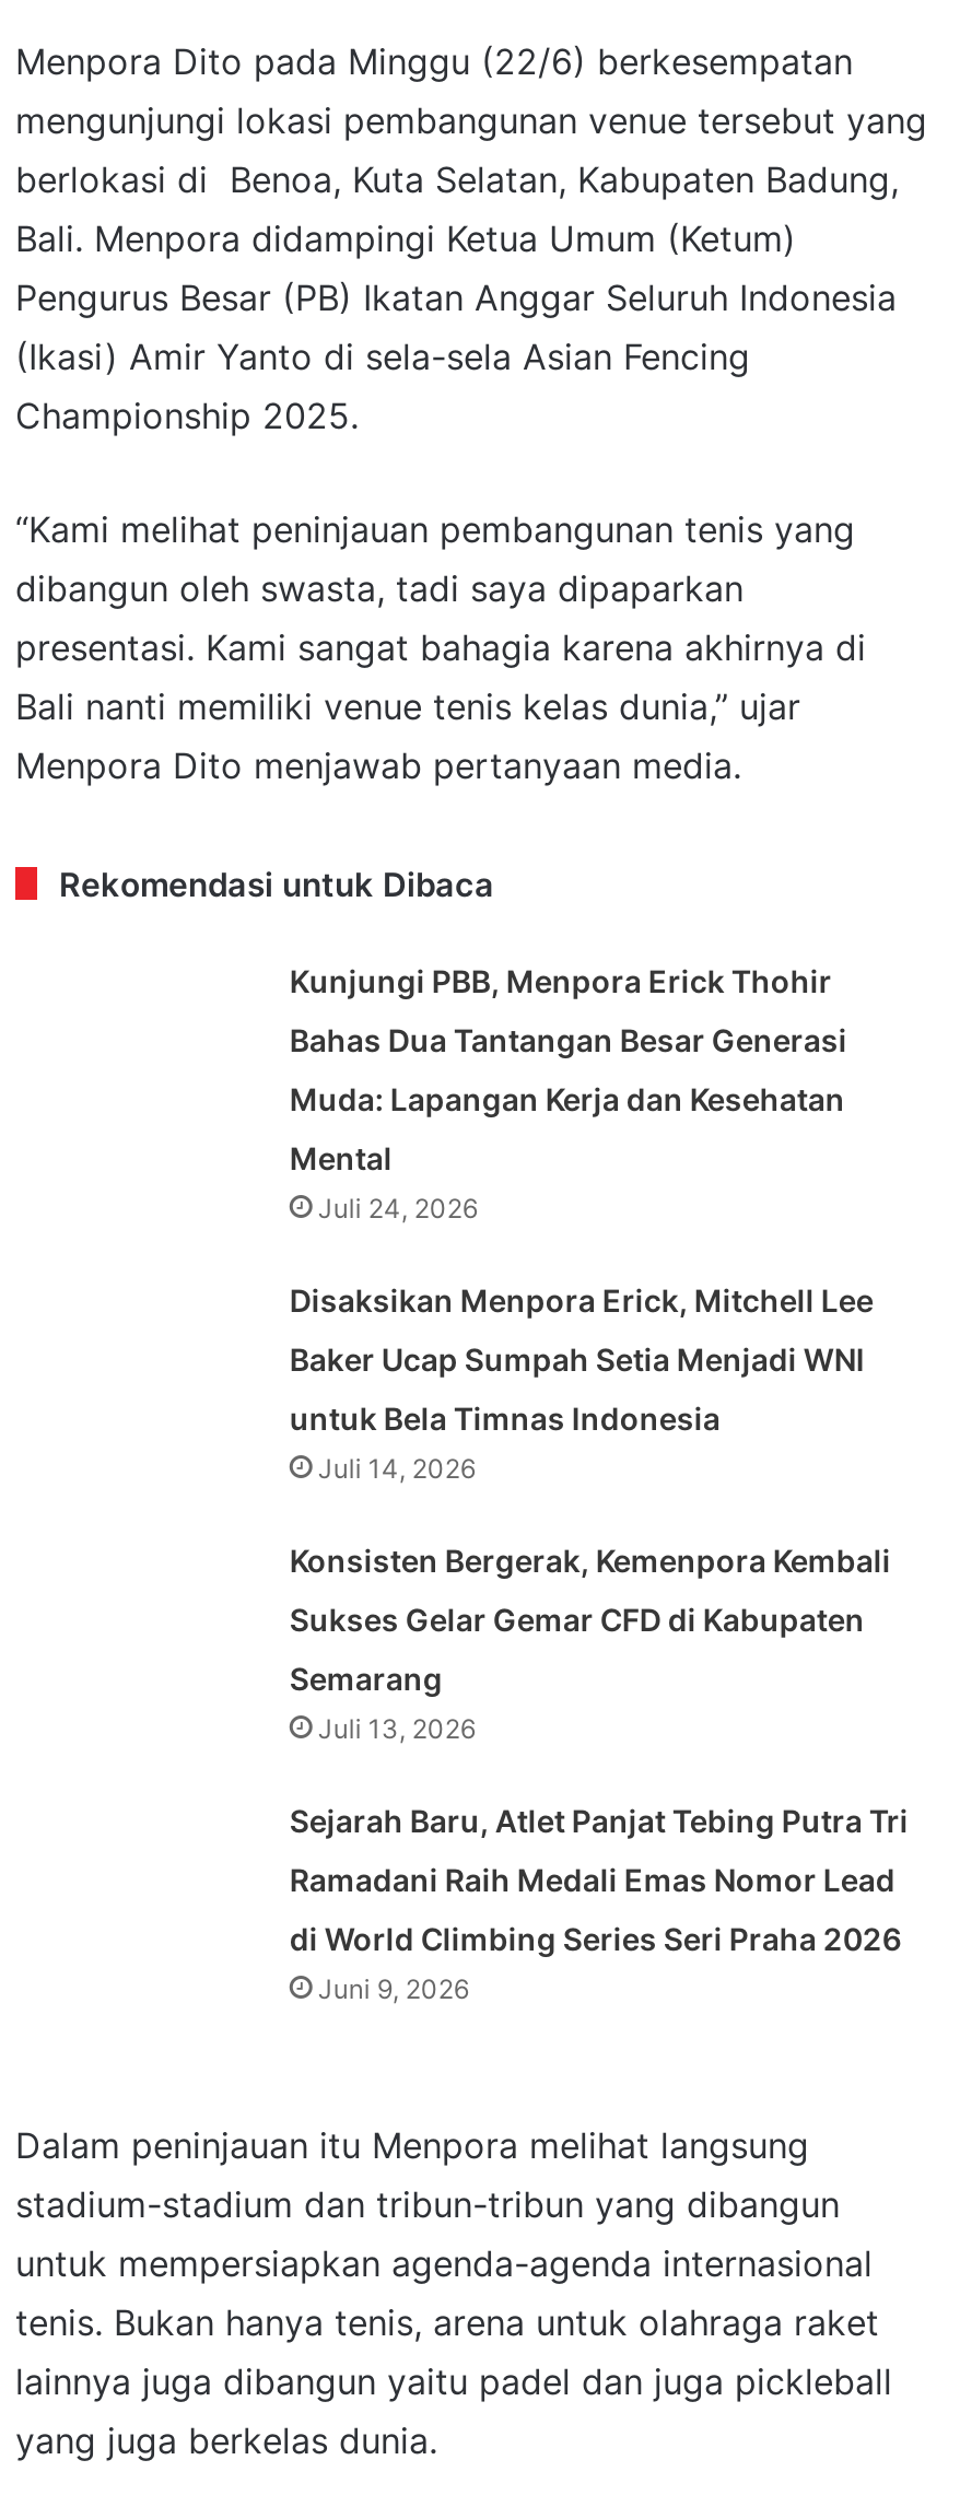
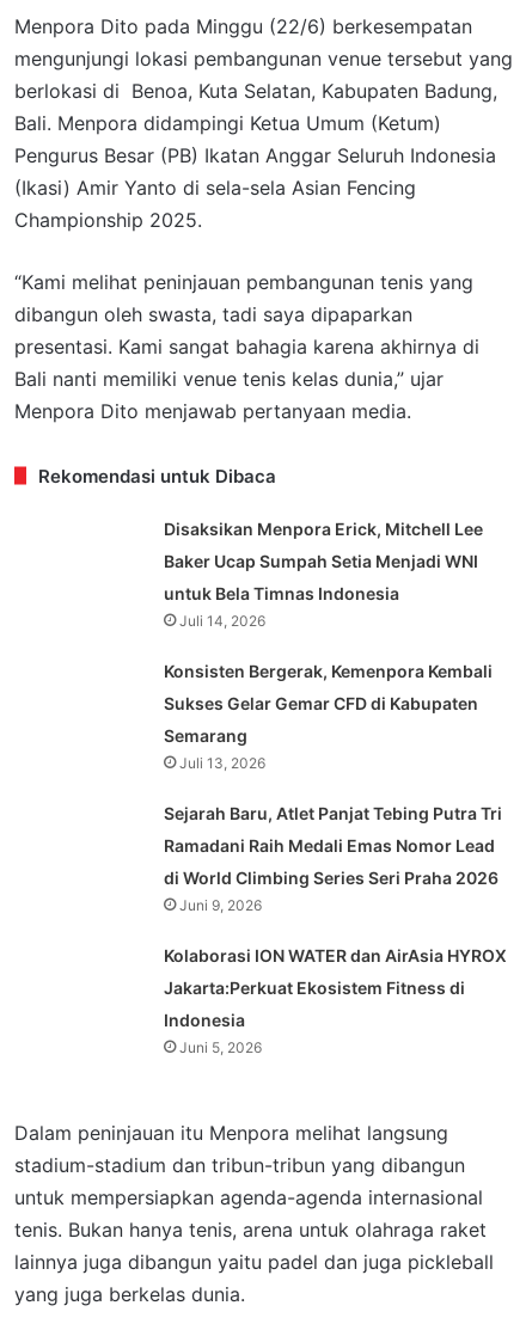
[289,962,847,1224] Kunjungi PBB, Menpora Erick Thohir | Bahas Dua Tantangan Besar Generasi | Muda: Lapangan Kerja dan Kesehatan | Mental | Juli 24, 2026 -> none
moved [289,1281,908,2005] -> [164,518,502,914]: Disaksikan Menpora Erick, Mitchell Lee | Baker Ucap Sumpah Setia Menjadi WNI | untuk Bela Timnas Indonesia | ... | di World Climbing Series Seri Praha 2026 | Juni 9, 2026
none -> [164,945,507,1056] Kolaborasi ION WATER dan AirAsia HYROX | Jakarta:Perkuat Ekosistem Fitness di | Indonesia | Juni 5, 2026

